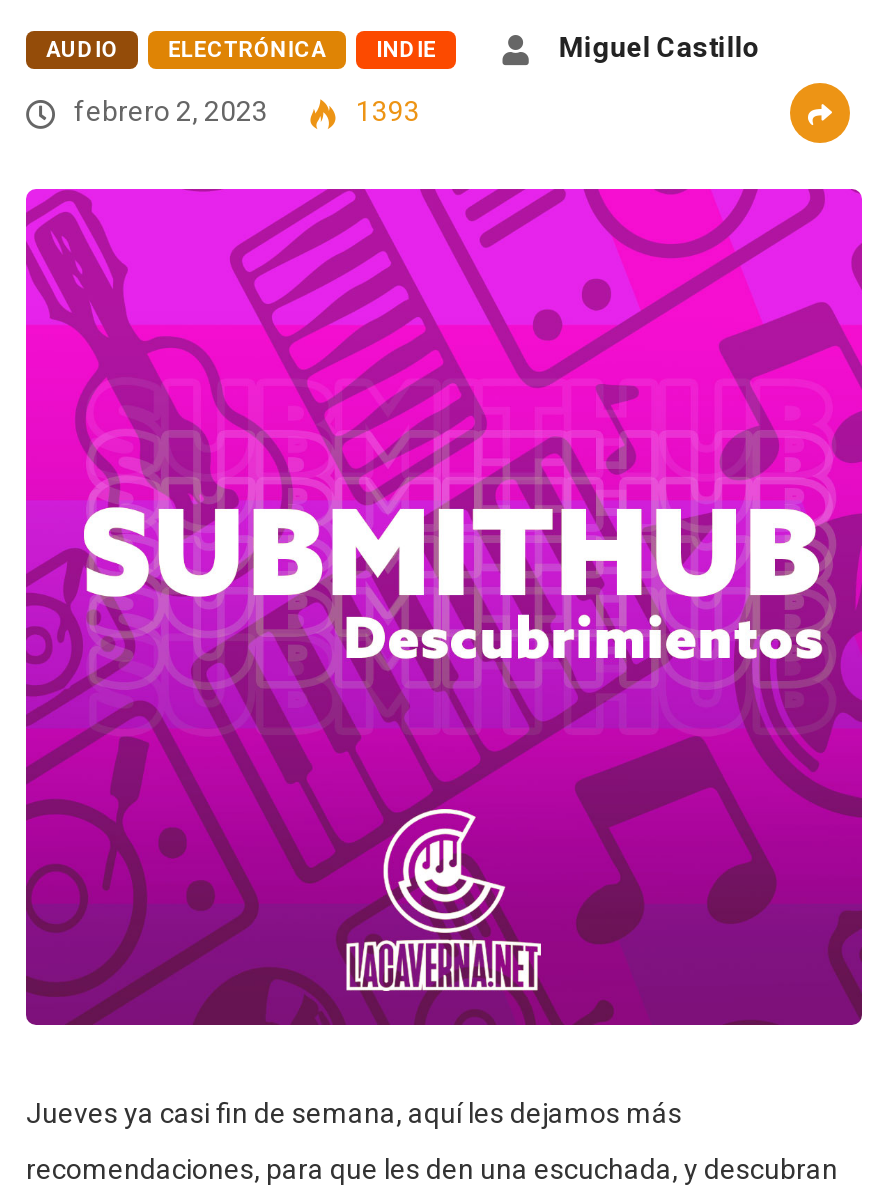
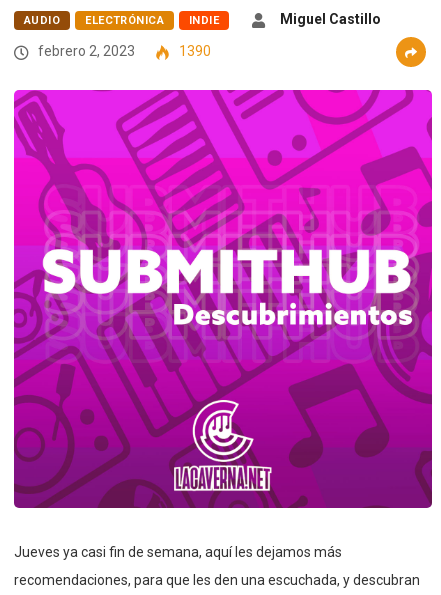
[350,95,420,127] 1393 -> [176,43,211,59] 1390

